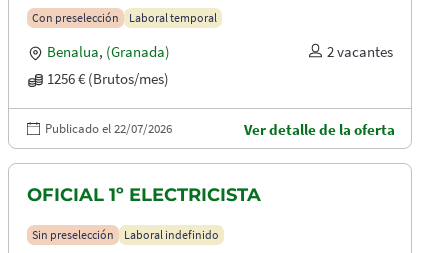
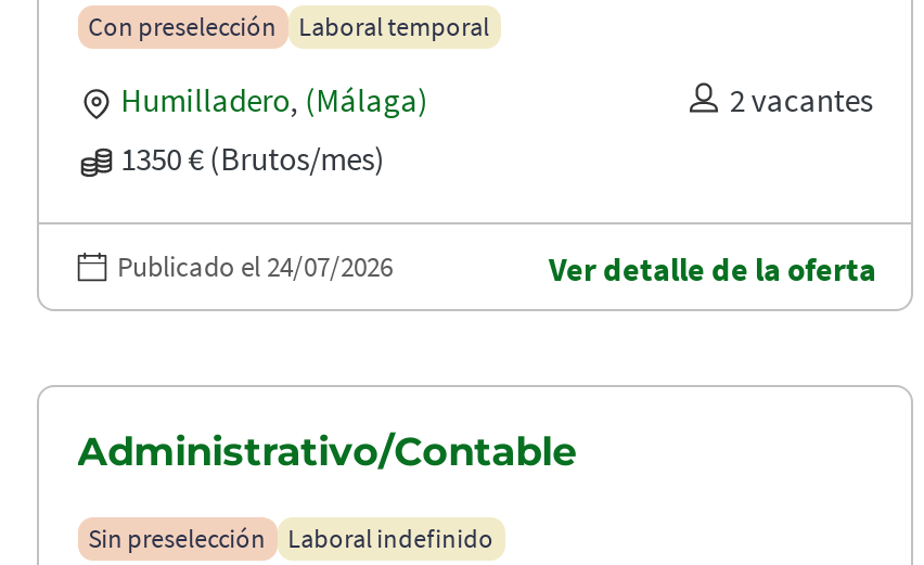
[47,42,170,61] Benalua, (Granada) -> [121,80,429,121] Humilladero, (Málaga)
[47,69,169,88] 1256 € (Brutos/mes) -> [121,138,385,179] 1350 € (Brutos/mes)
[45,120,172,137] Publicado el 22/07/2026 -> [117,249,393,286] Publicado el 24/07/2026
[27,184,261,206] OFICIAL 1º ELECTRICISTA -> [77,429,576,477] Administrativo/Contable

